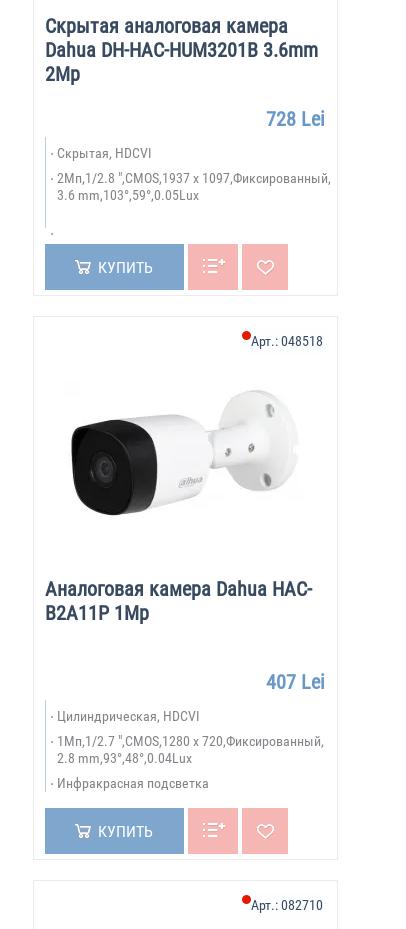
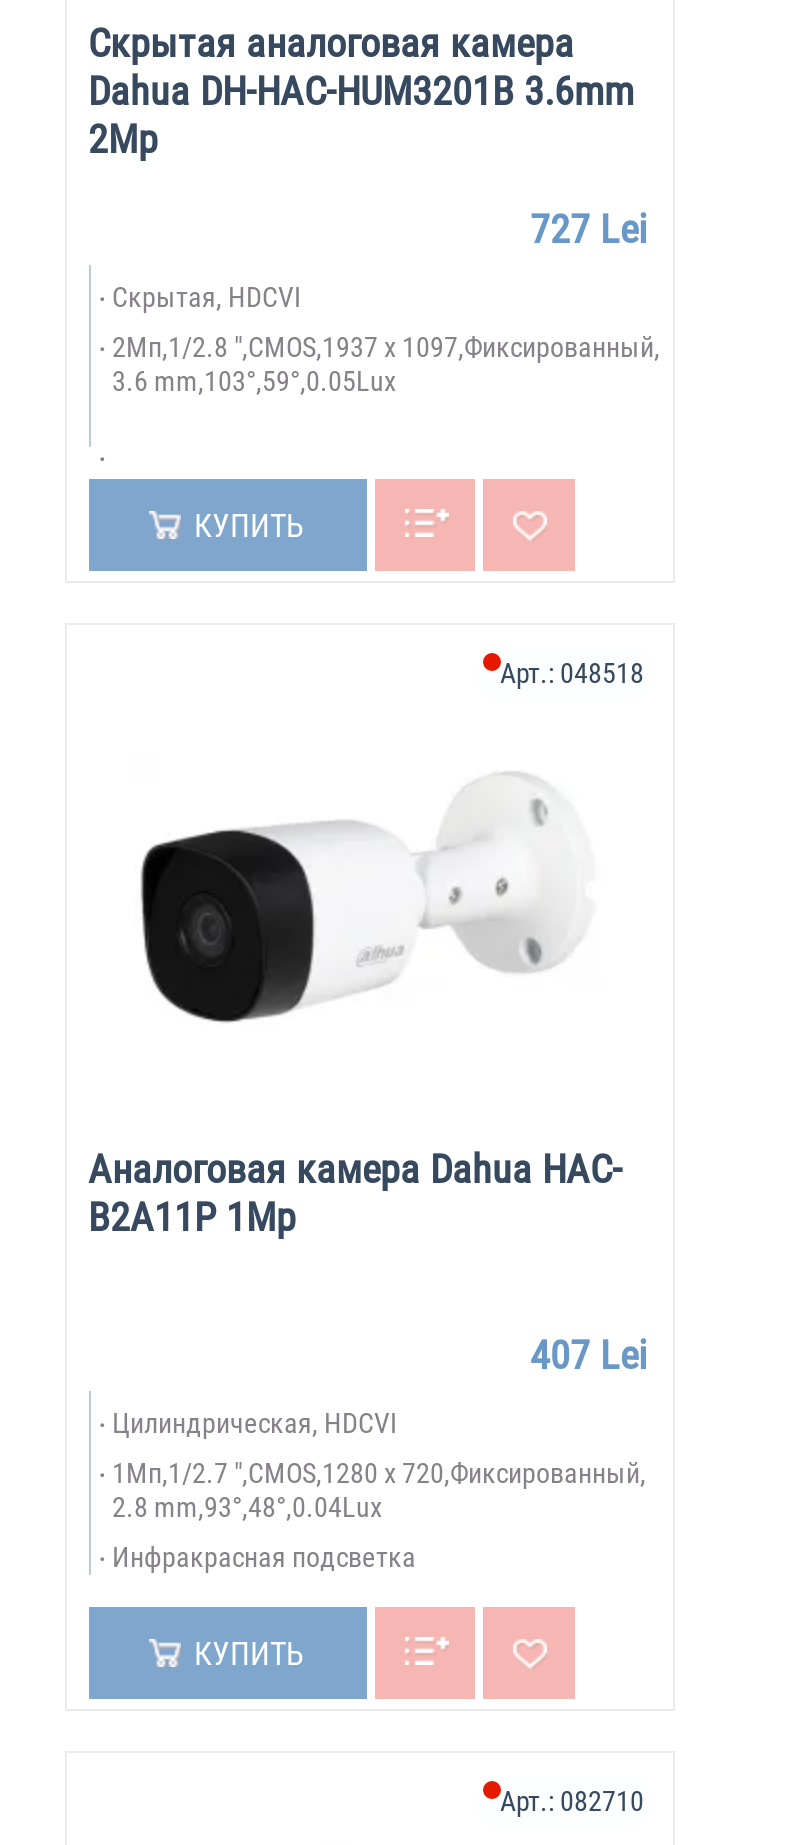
[265,107,324,131] 728 Lei -> [530,205,648,253] 727 Lei

